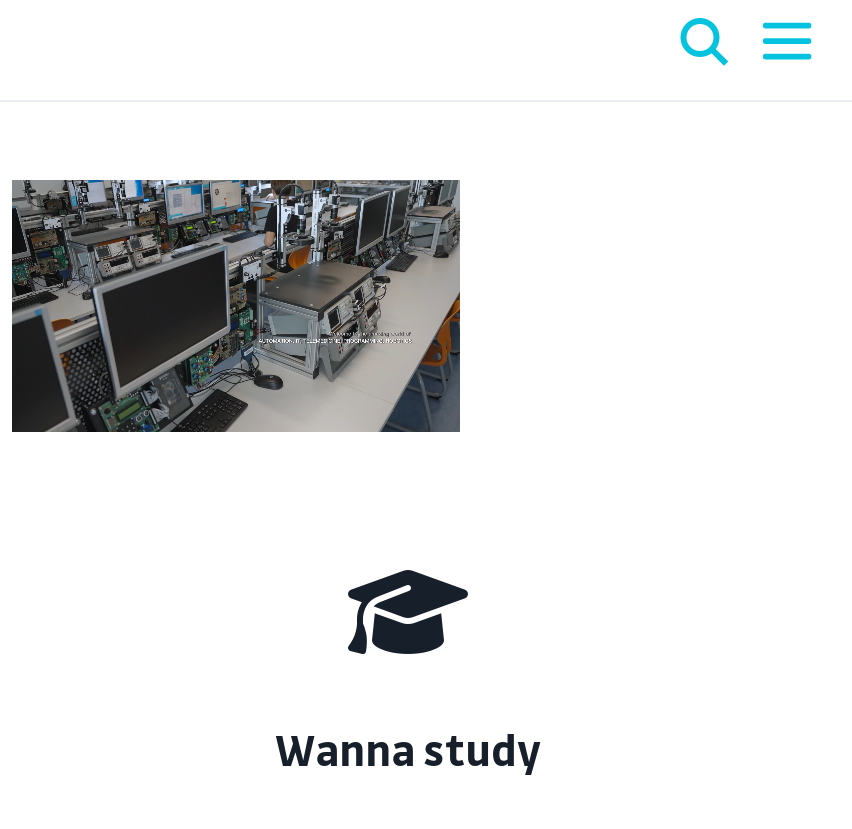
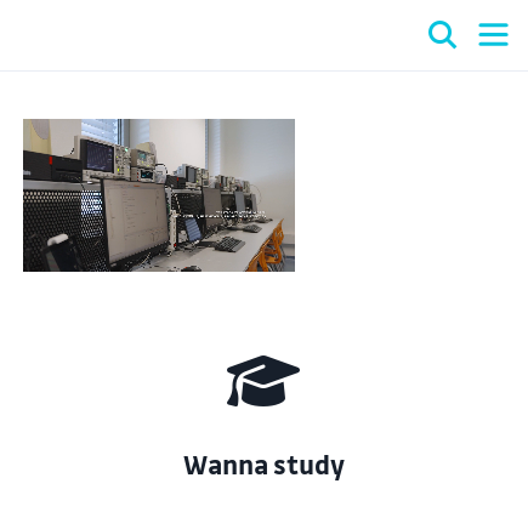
[12,178,462,434] [image] -> [22,119,295,273] [image]

